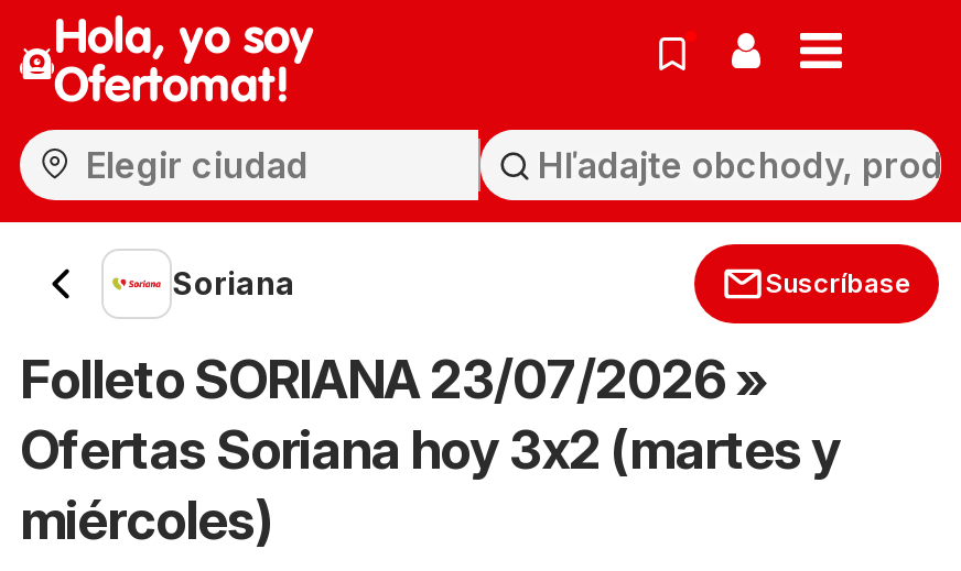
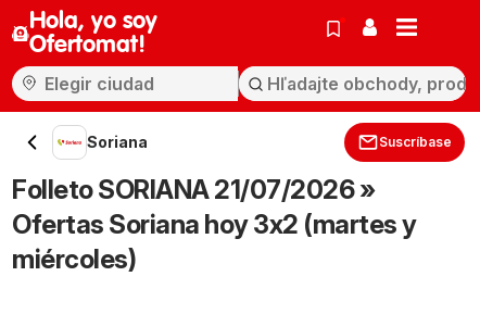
[20,348,767,411] Folleto SORIANA 23/07/2026 » -> [12,174,375,205] Folleto SORIANA 21/07/2026 »

